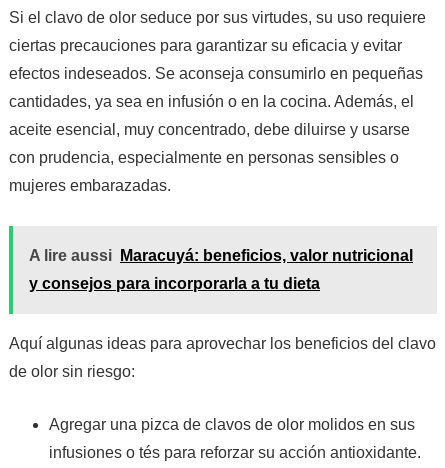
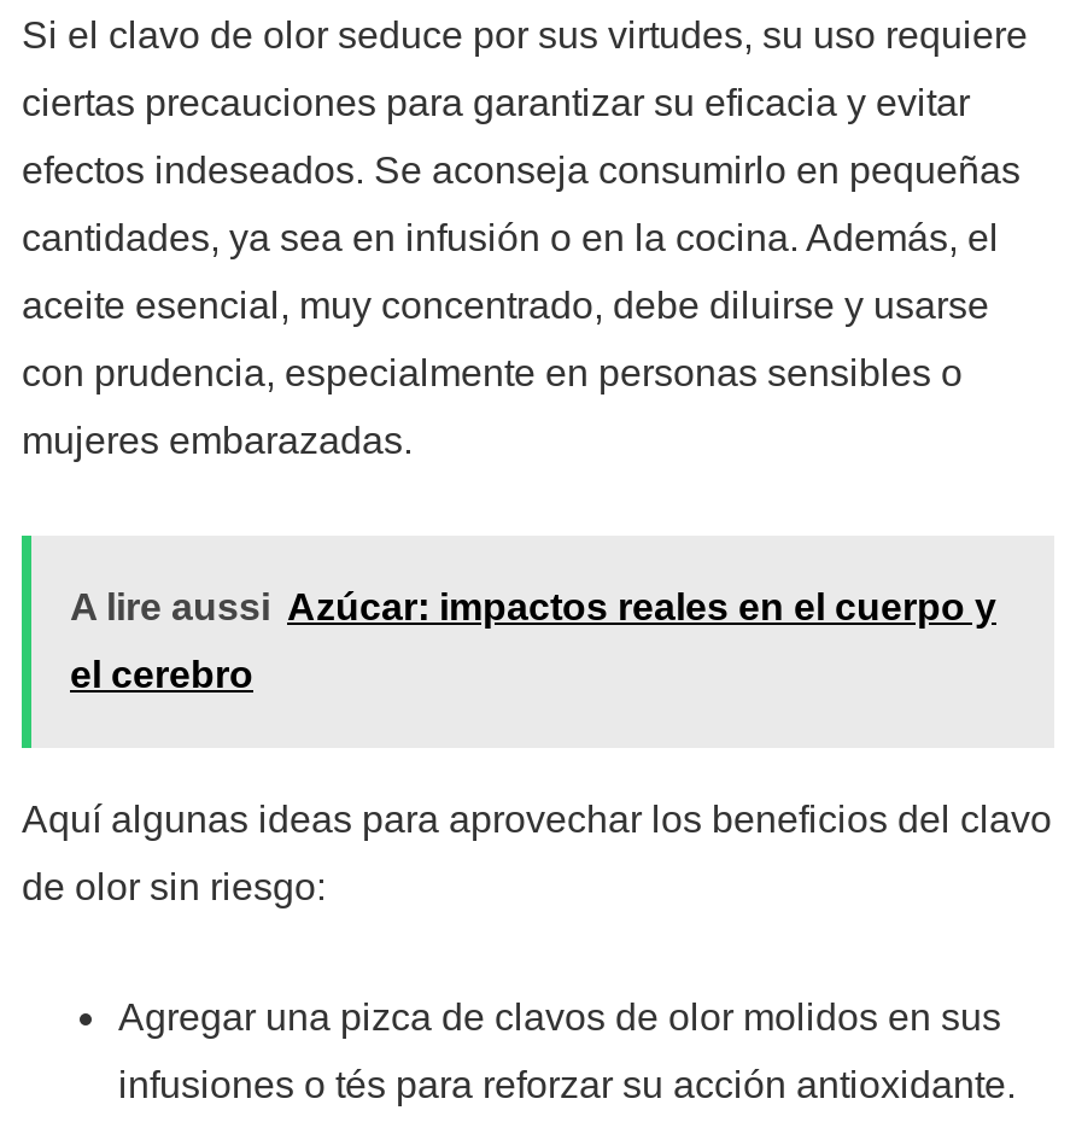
[29,247,413,264] A lire aussi Maracuyá: beneficios, valor nutricional -> [70,588,996,629] A lire aussi Azúcar: impactos reales en el cuerpo y
[29,275,320,292] y consejos para incorporarla a tu dieta -> [70,655,253,696] el cerebro

